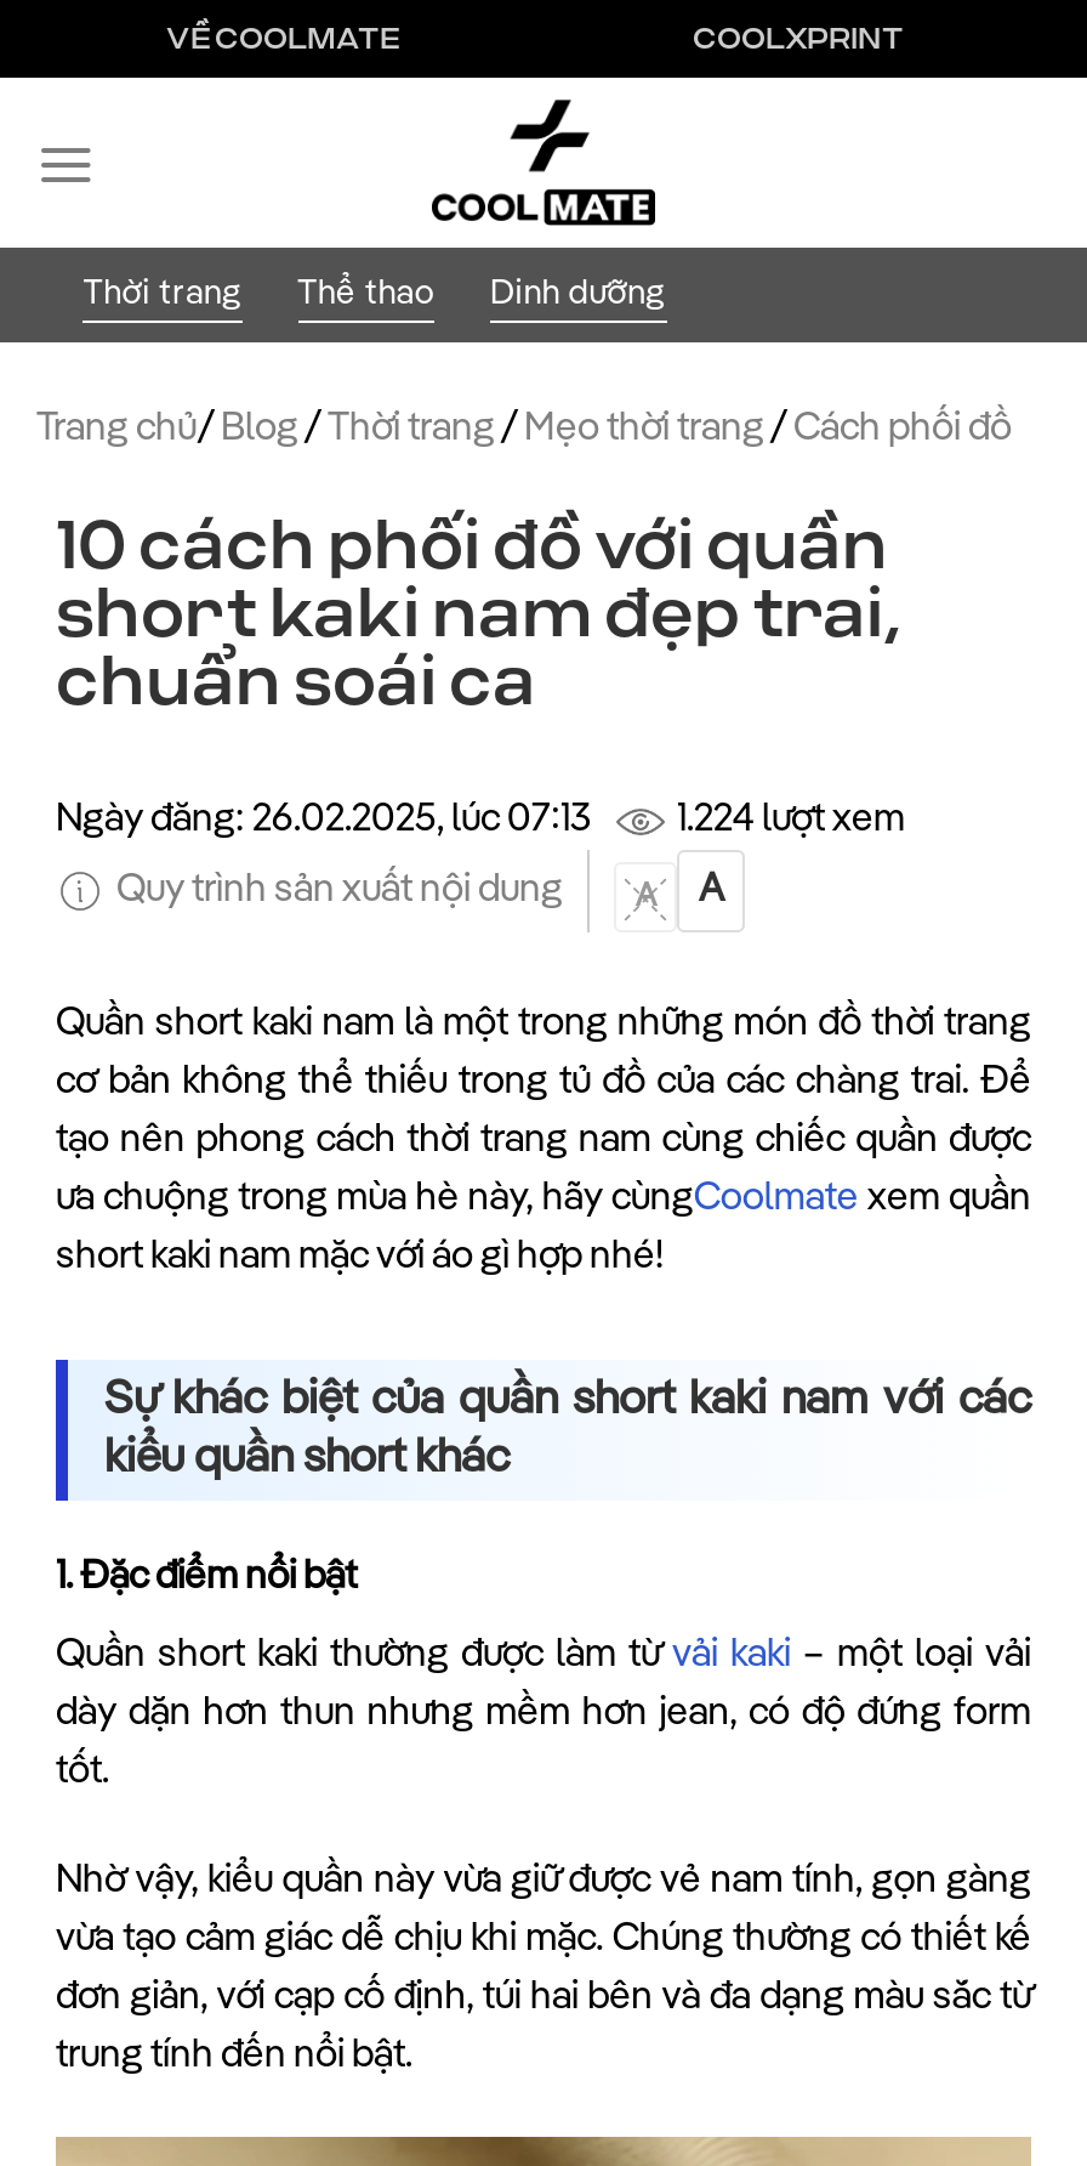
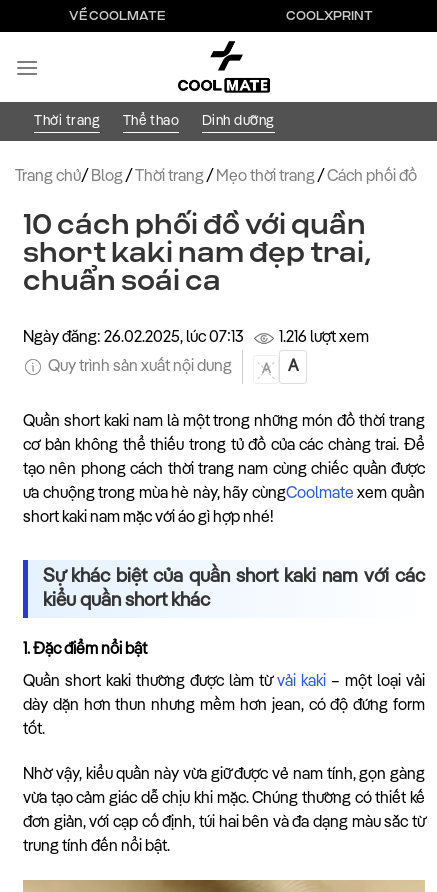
[677,801,905,840] 1.224 lượt xem -> [279,330,369,346] 1.216 lượt xem

